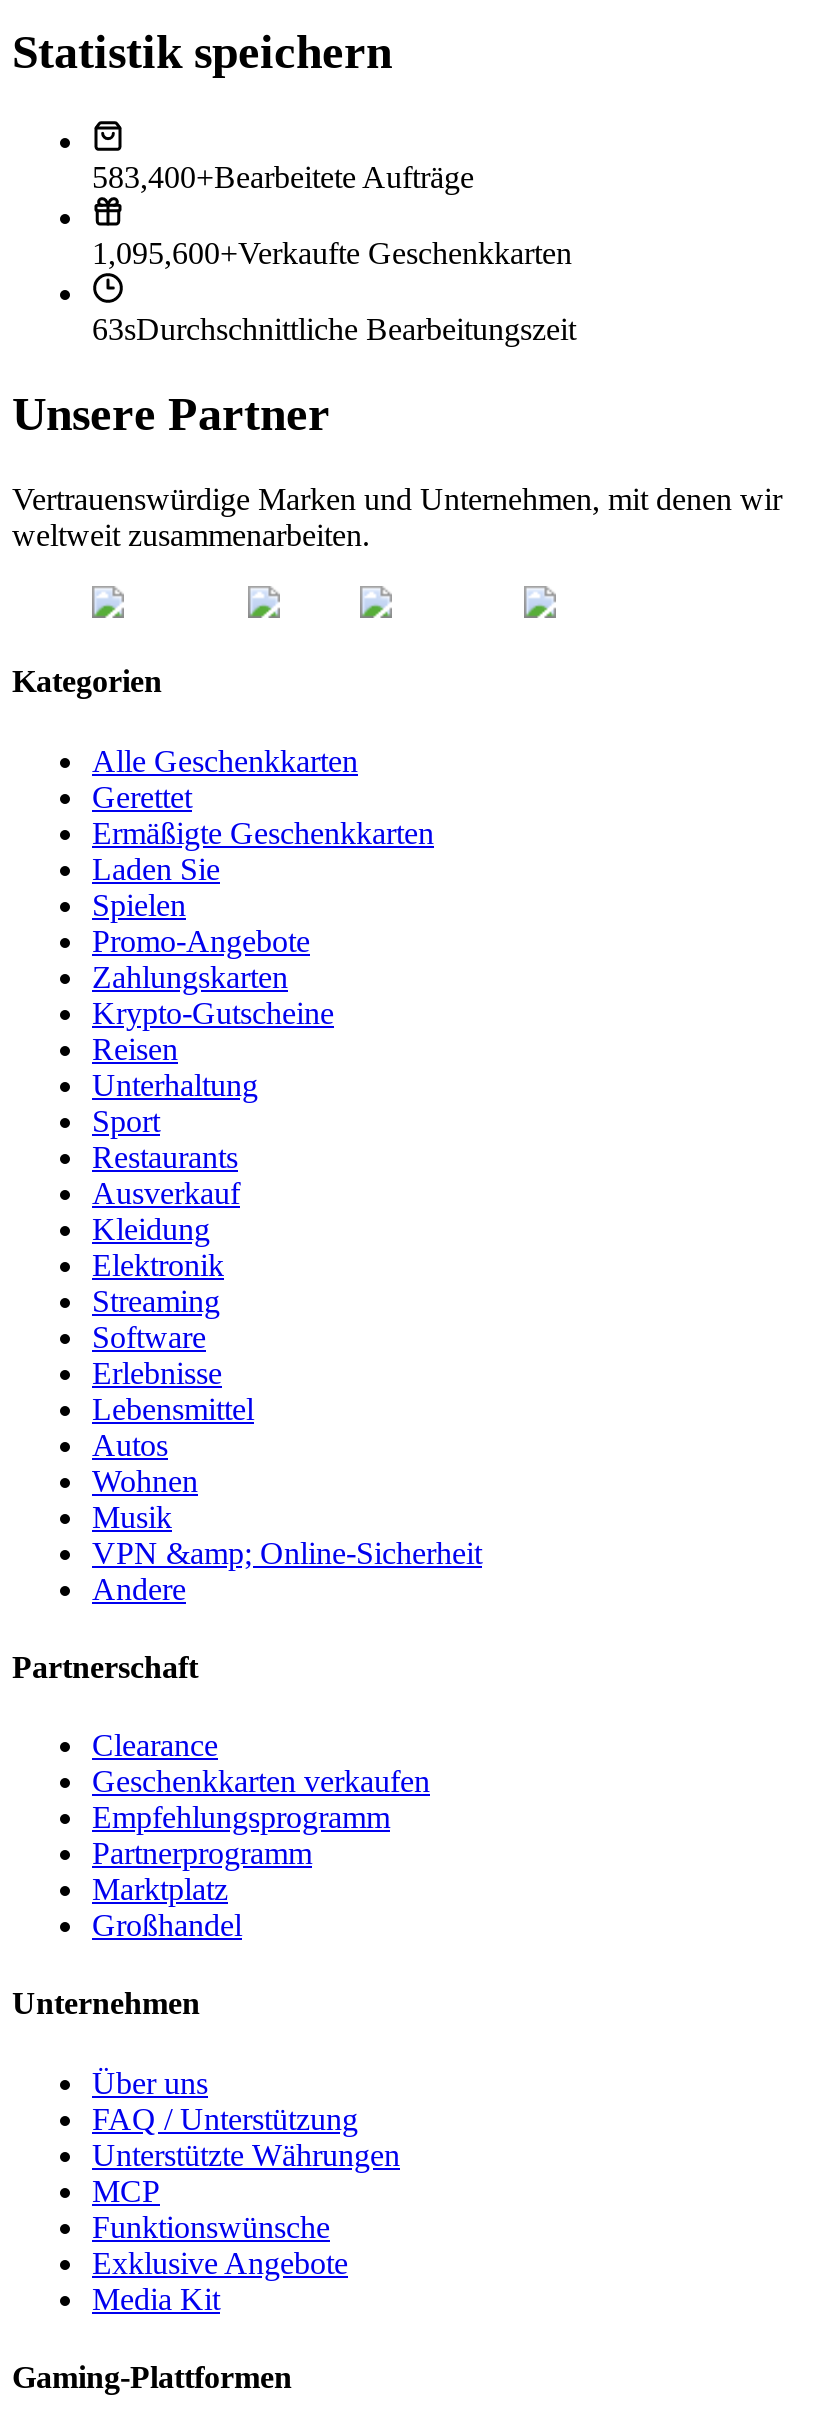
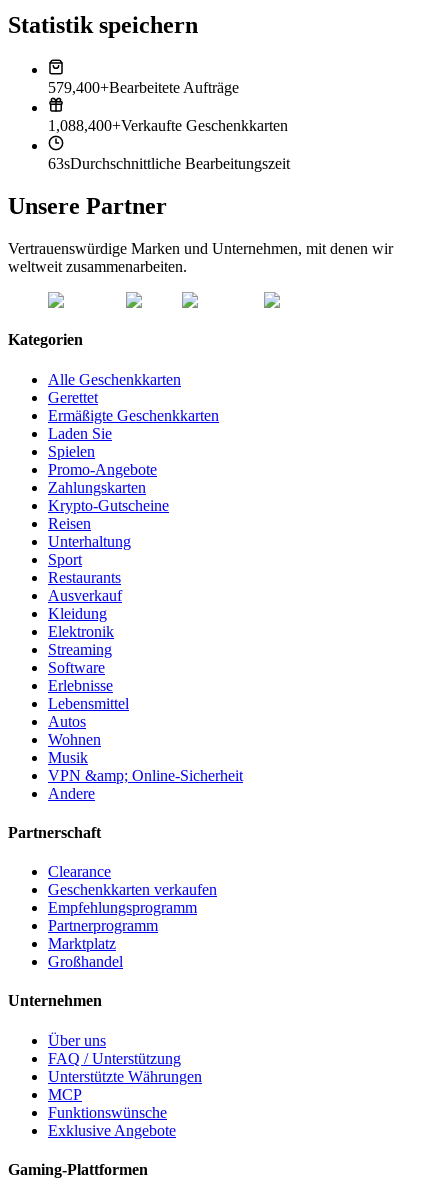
[92,161,474,195] 583,400+Bearbeitete Aufträge -> [48,79,239,96] 579,400+Bearbeitete Aufträge
[92,237,572,271] 1,095,600+Verkaufte Geschenkkarten -> [48,117,288,134] 1,088,400+Verkaufte Geschenkkarten
[92,2282,220,2316] Media Kit -> none

